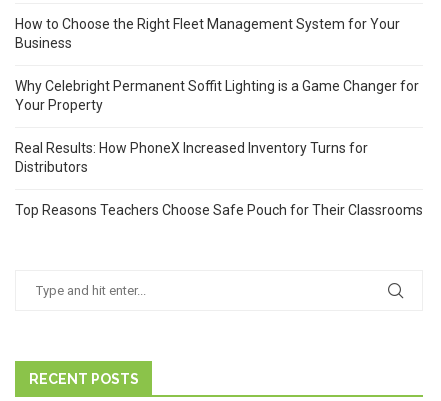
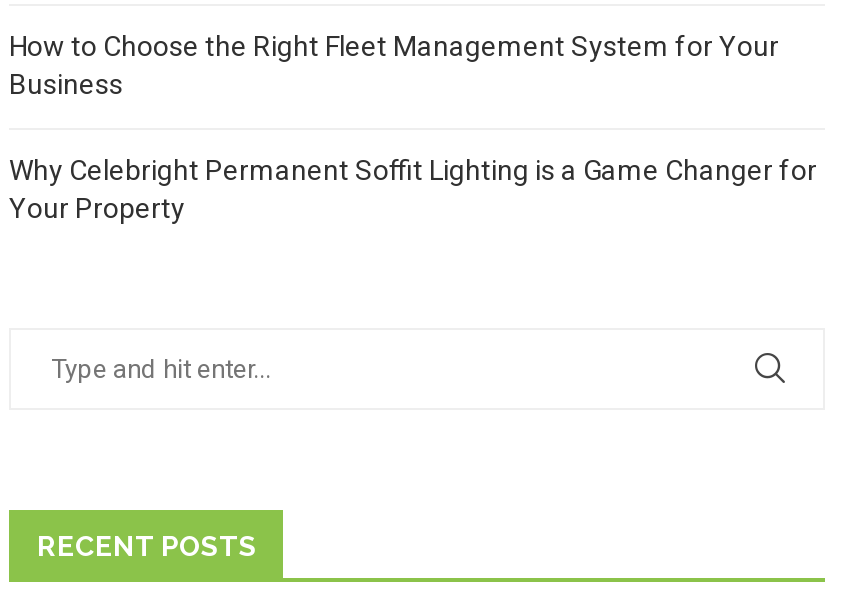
[15,140,423,218] Real Results: How PhoneX Increased Inventory Turns for | Distributors | Top Reasons Teachers Choose Safe Pouch for Their Classrooms -> none

